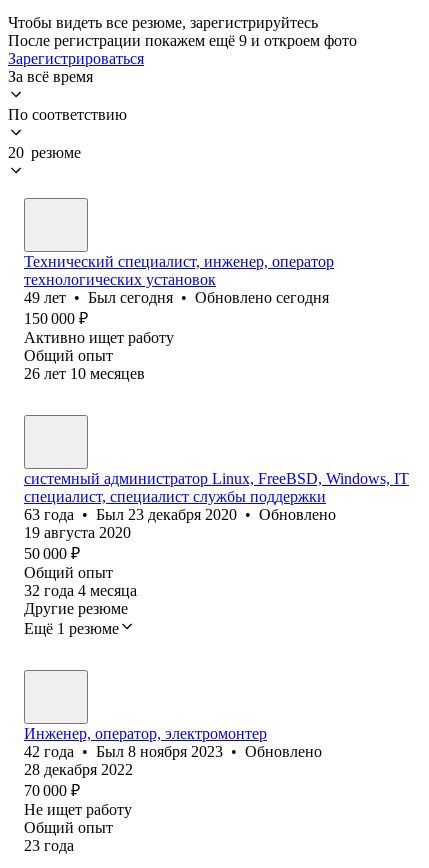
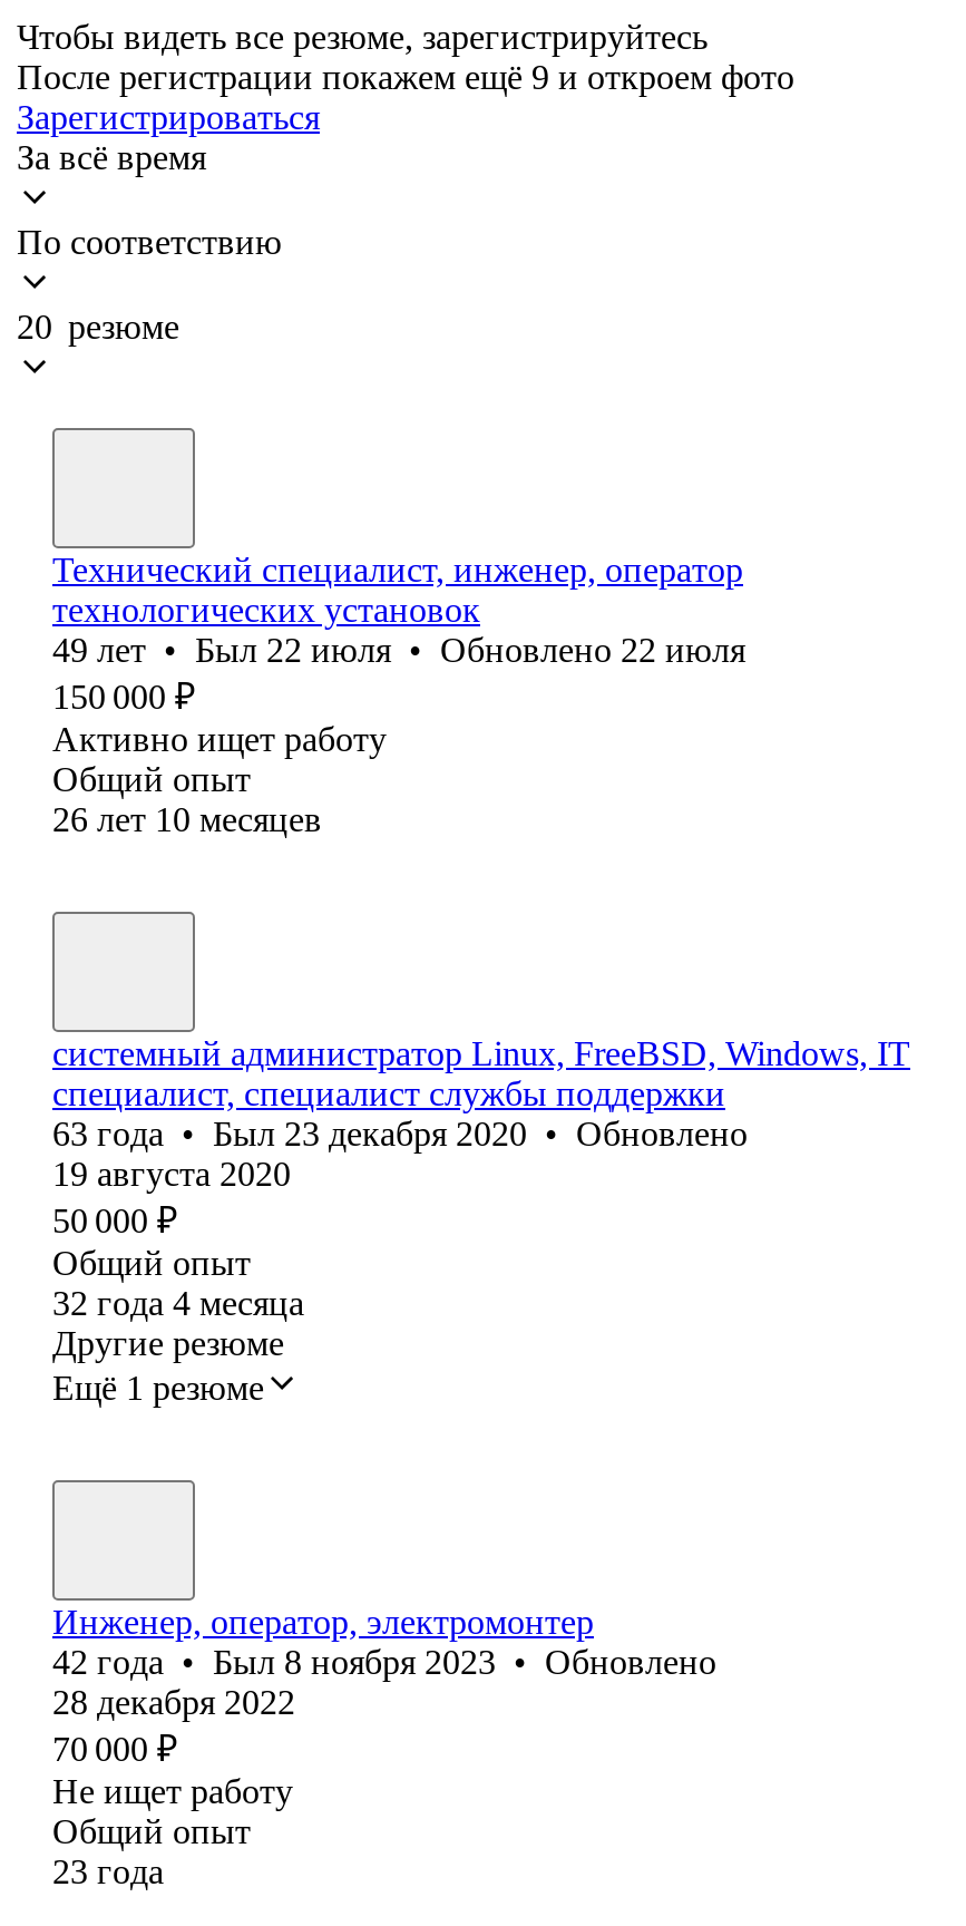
[24,289,329,306] 49 лет • Был сегодня • Обновлено сегодня -> [52,631,745,669] 49 лет • Был 22 июля • Обновлено 22 июля

